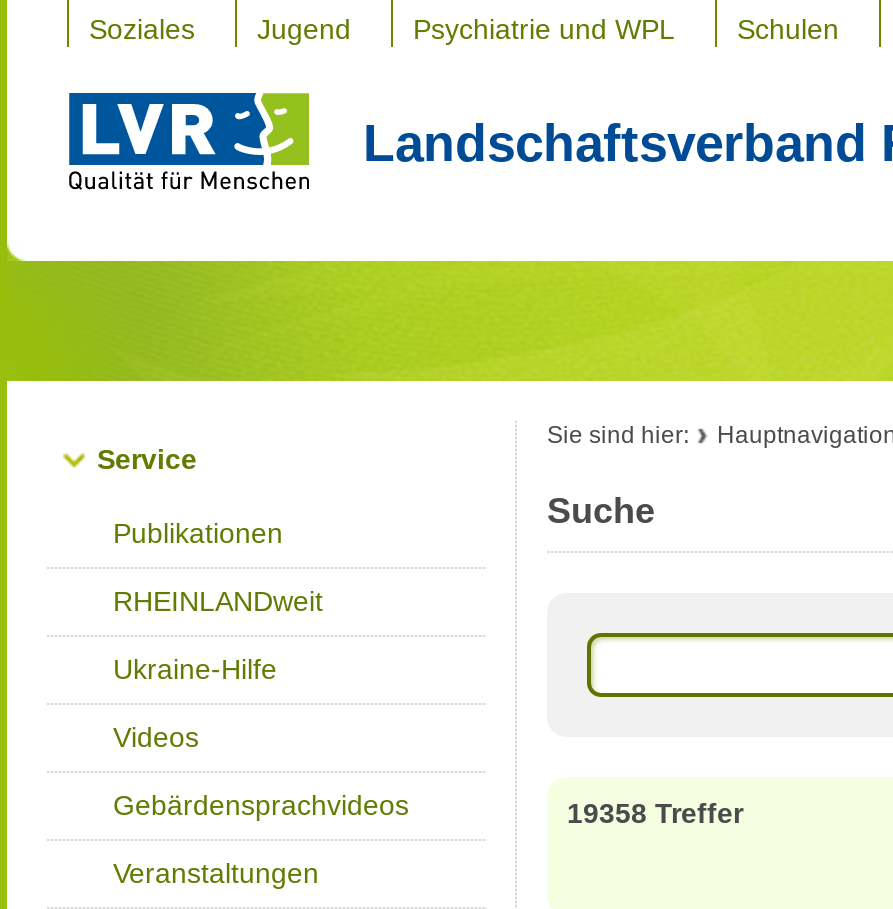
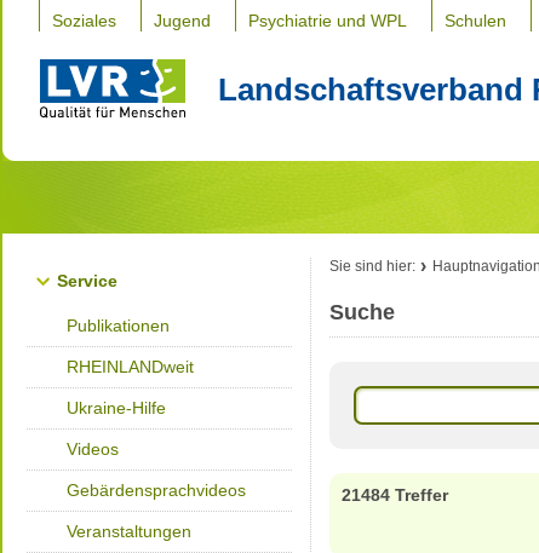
[567,797,743,829] 19358 Treffer -> [342,485,448,505] 21484 Treffer

